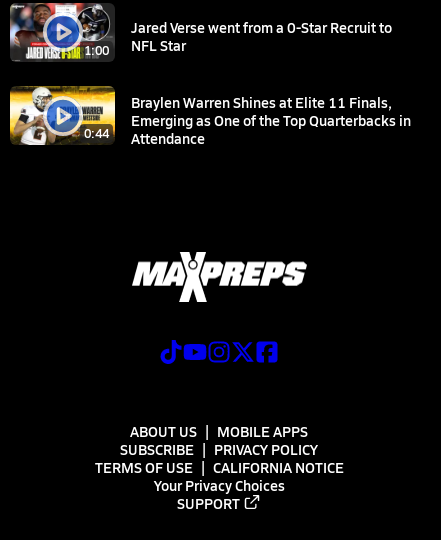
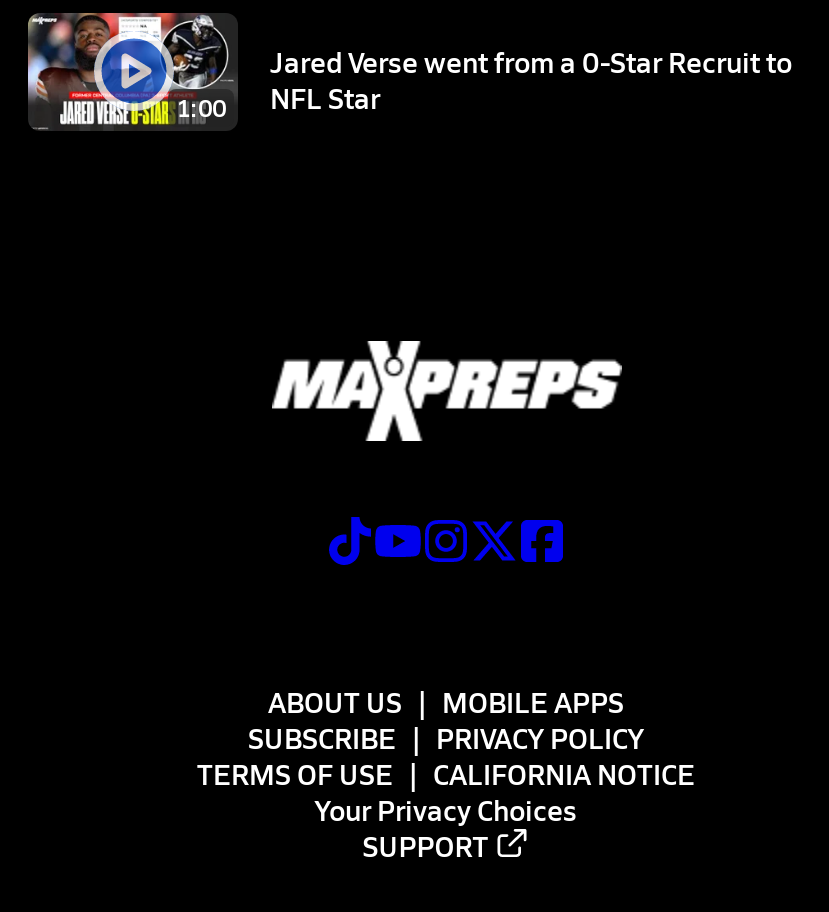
[9,85,116,145] [image] | 0:44 -> none
[131,92,411,148] Braylen Warren Shines at Elite 11 Finals, | Emerging as One of the Top Quarterbacks in | Attendance -> none

